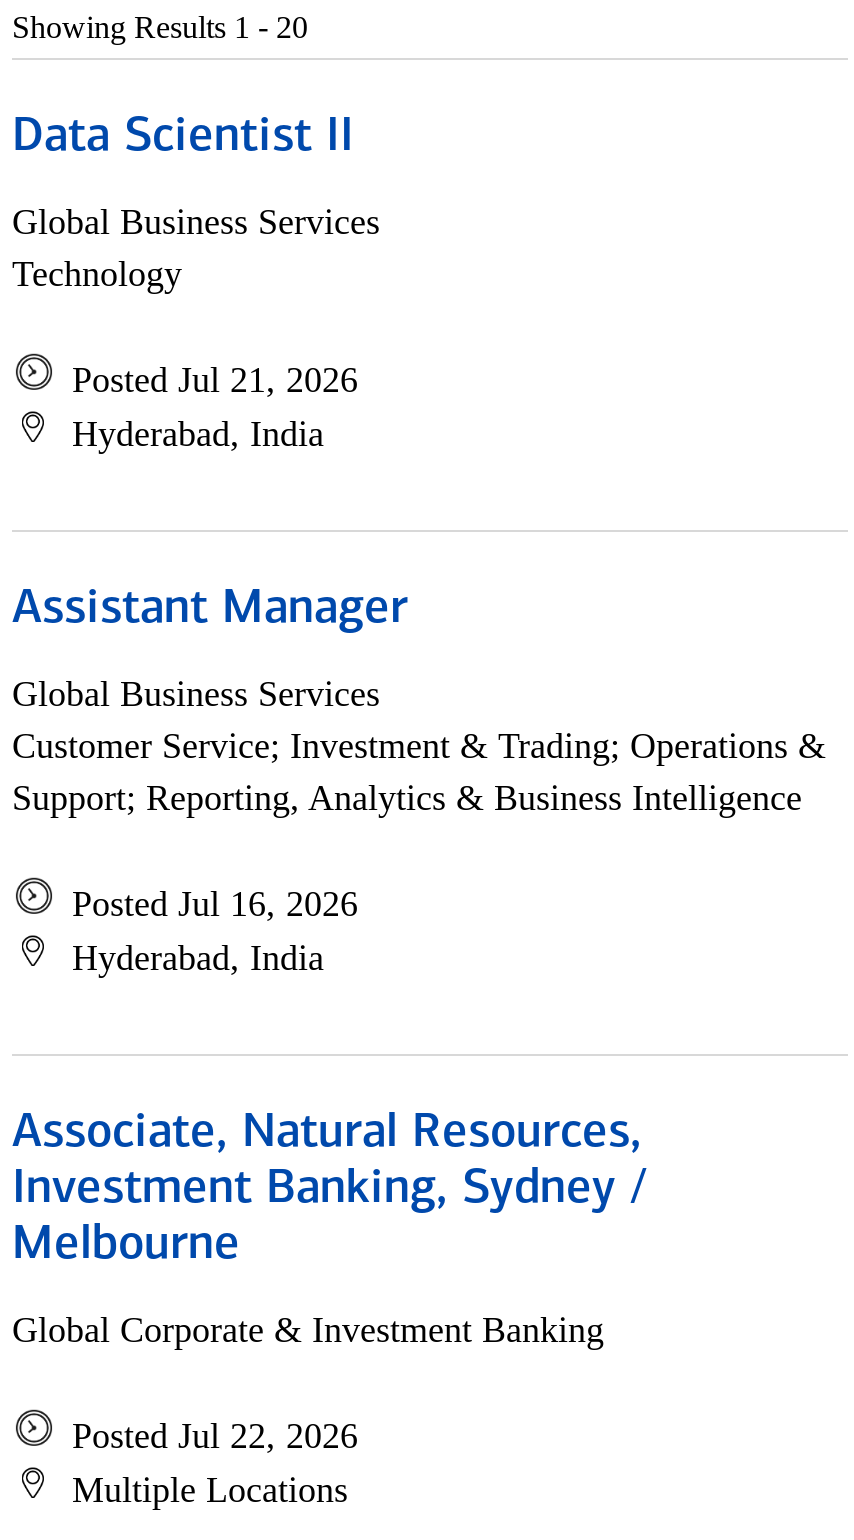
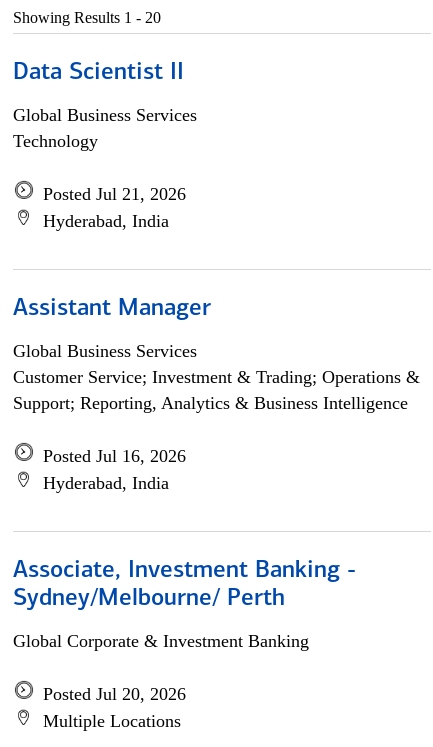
[12,1110,646,1270] Associate, Natural Resources, | Investment Banking, Sydney / | Melbourne -> [13,559,356,611] Associate, Investment Banking - | Sydney/Melbourne/ Perth
[72,1416,358,1456] Posted Jul 22, 2026 -> [43,684,186,704] Posted Jul 20, 2026

